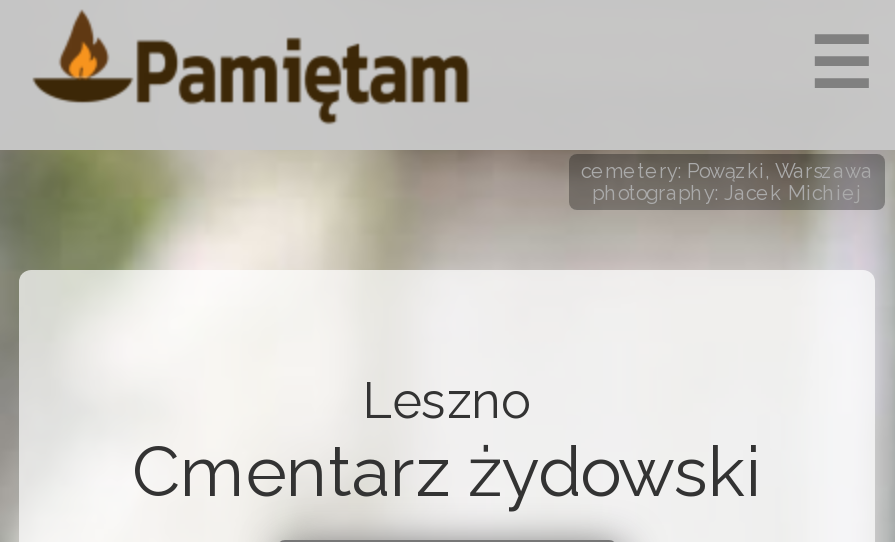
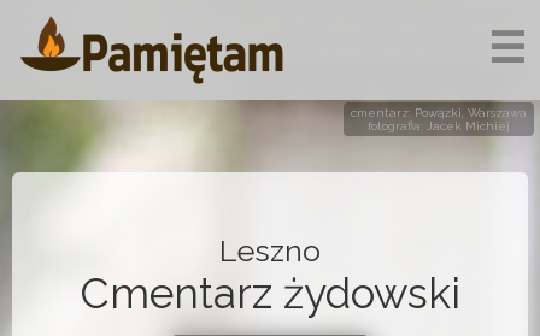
[581,160,873,182] cemetery: Powązki, Warszawa -> [351,106,527,119] cmentarz: Powązki, Warszawa
[592,182,862,204] photography: Jacek Michiej -> [368,119,510,132] fotografia: Jacek Michiej

